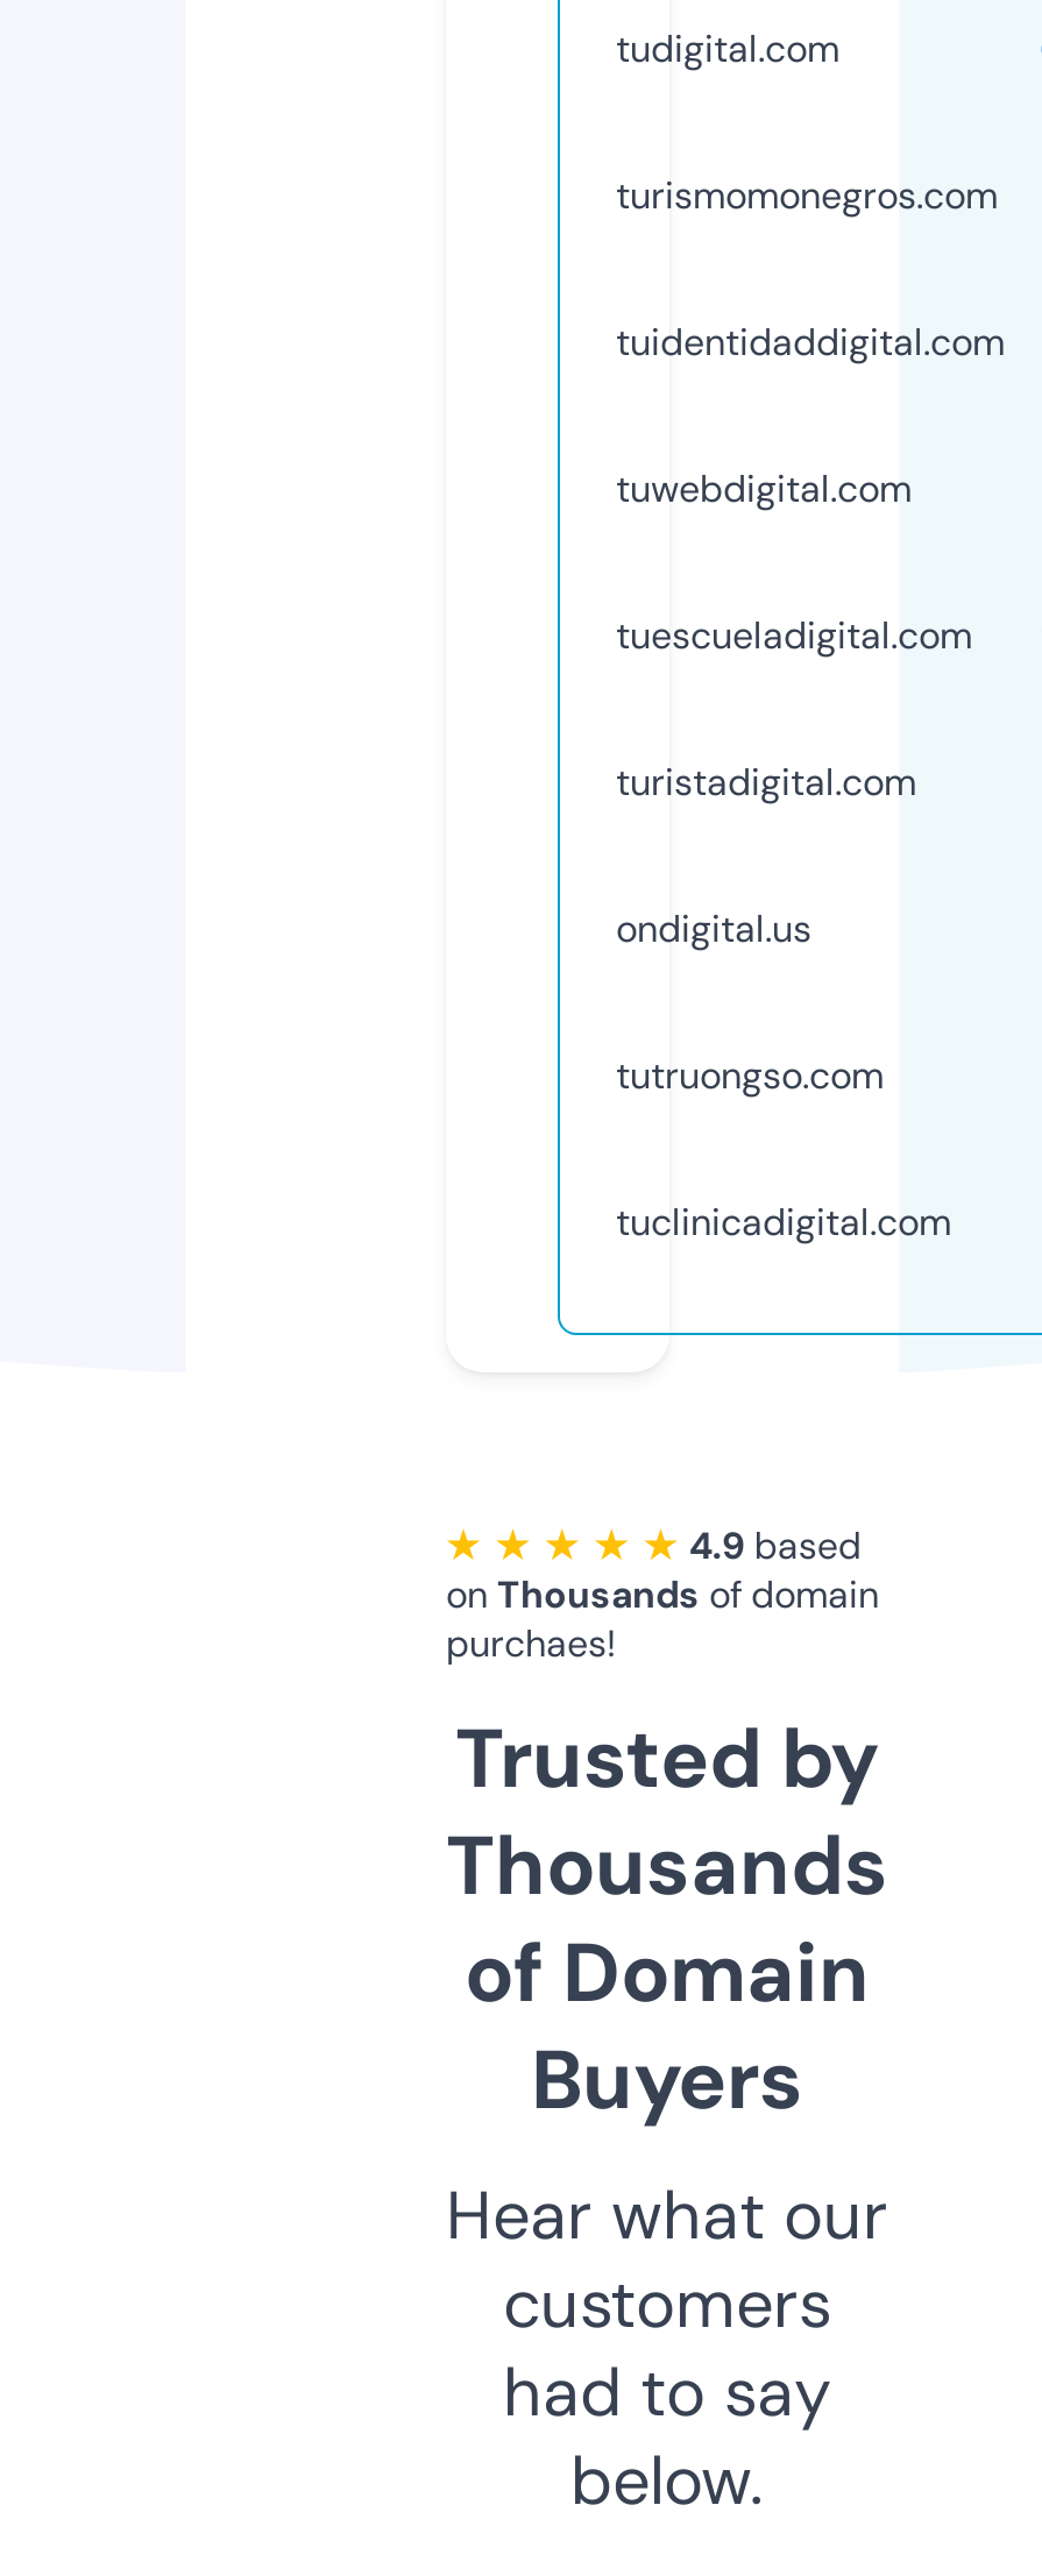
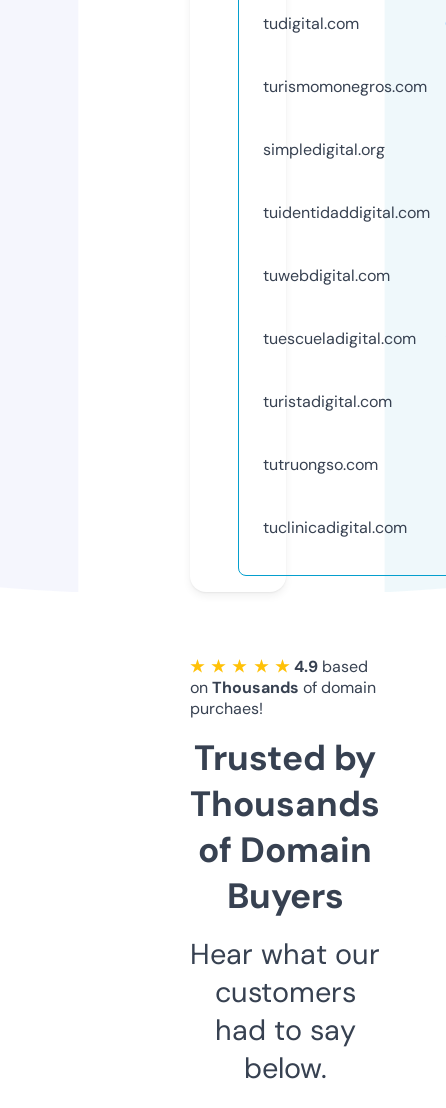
none -> [263,139,385,160] simpledigital.org
moved [616,317,1005,806] -> [263,202,430,412]: tuidentidaddigital.com | tuwebdigital.com | tuescueladigital.com | turistadigital.com
[616,904,811,953] ondigital.us -> none

